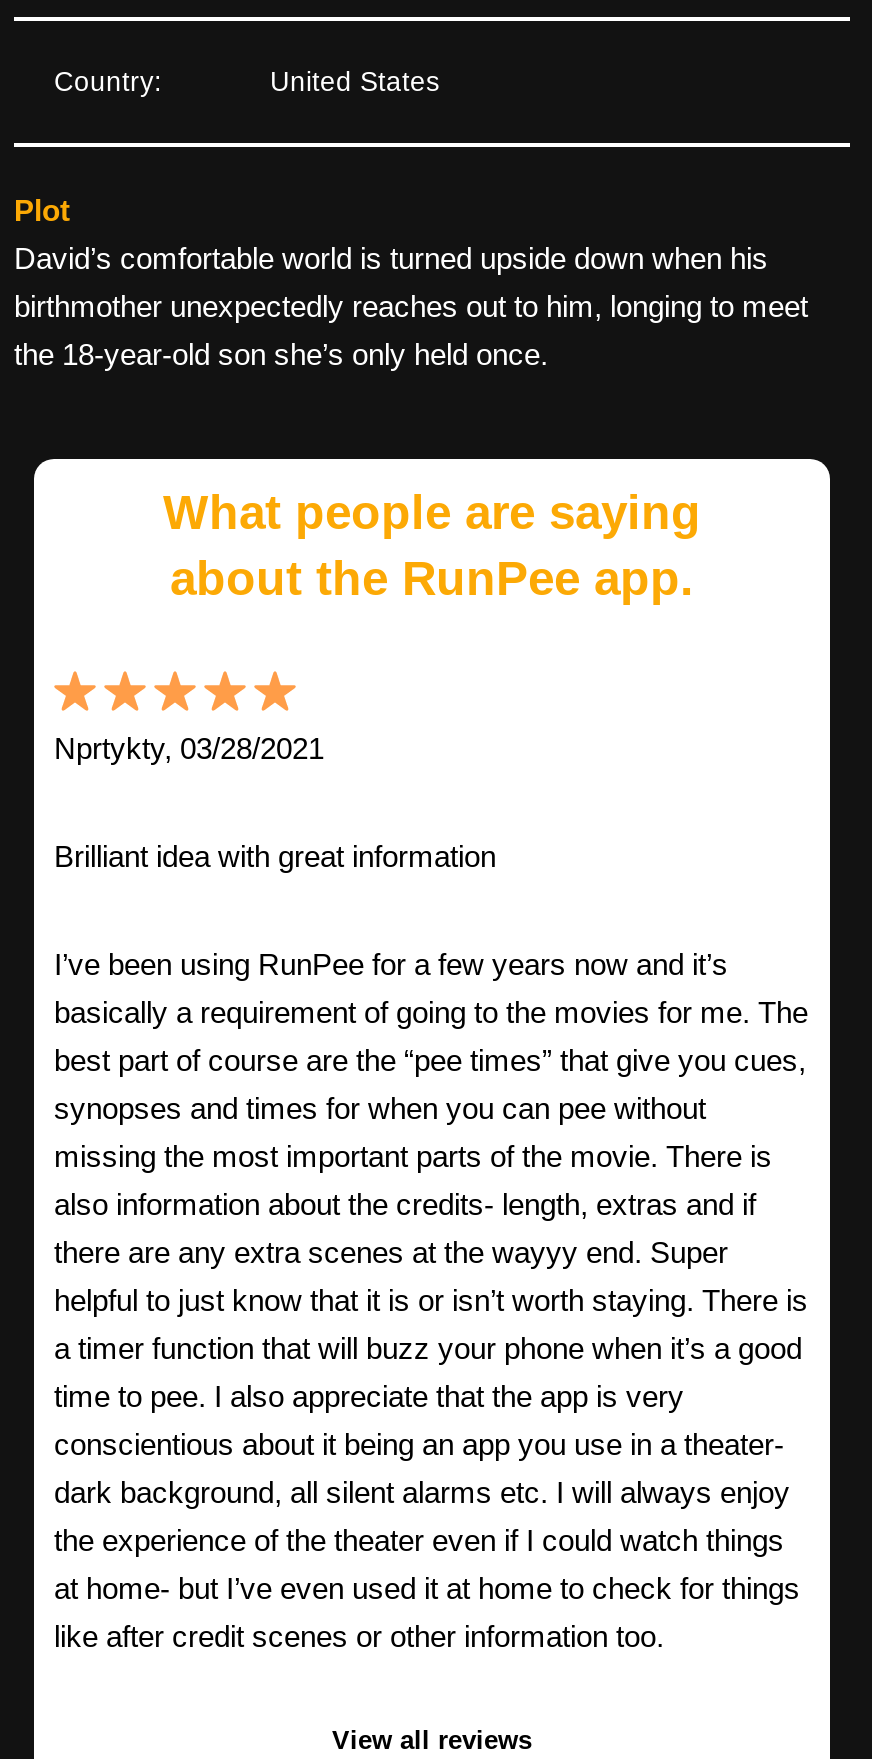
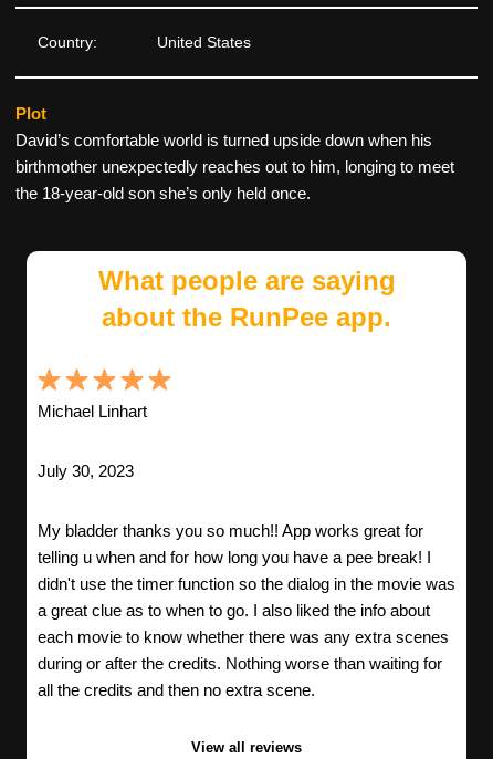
[54,730,324,764] Nprtykty, 03/28/2021 -> [38,402,147,421] Michael Linhart
[54,838,496,872] Brilliant idea with great information -> [38,462,134,481] July 30, 2023
[54,946,808,1652] I’ve been using RunPee for a few years now and it’s | basically a requirement of going to the movies for me. The | best part of course are the “pee times” that give you cues, | synopses and times for when you can pee without | missing the most important parts of the movie. There is | also information about the credits- length, extras and if | there are any extra scenes at the wayyy end. Super | helpful to just know that it is or isn’t worth staying. There is | a timer function that will buzz your phone when it’s a good | time to pee. I also appreciate that the app is very | conscientious about it being an app you use in a theater- | dark background, all silent alarms etc. I will always enjoy | the experience of the theater even if I could watch things | at home- but I’ve even used it at home to check for things | like after credit scenes or other information too. -> [38,522,455,700] My bladder thanks you so much!! App works great for | telling u when and for how long you have a pee break! I | didn't use the timer function so the dialog in the movie was | a great clue as to when to go. I also liked the info about | each movie to know whether there was any extra scenes | during or after the credits. Nothing worse than waiting for | all the credits and then no extra scene.

